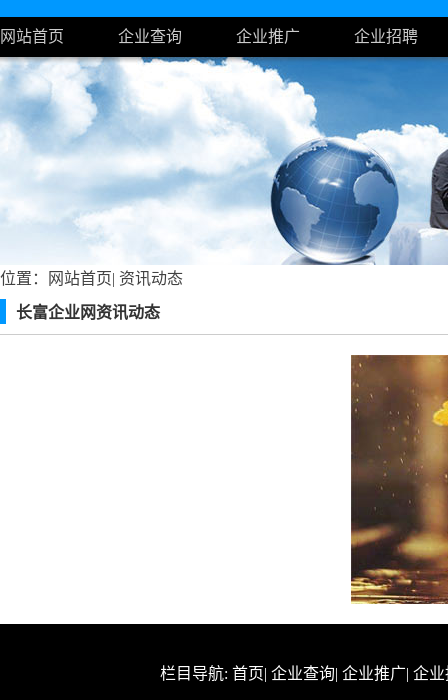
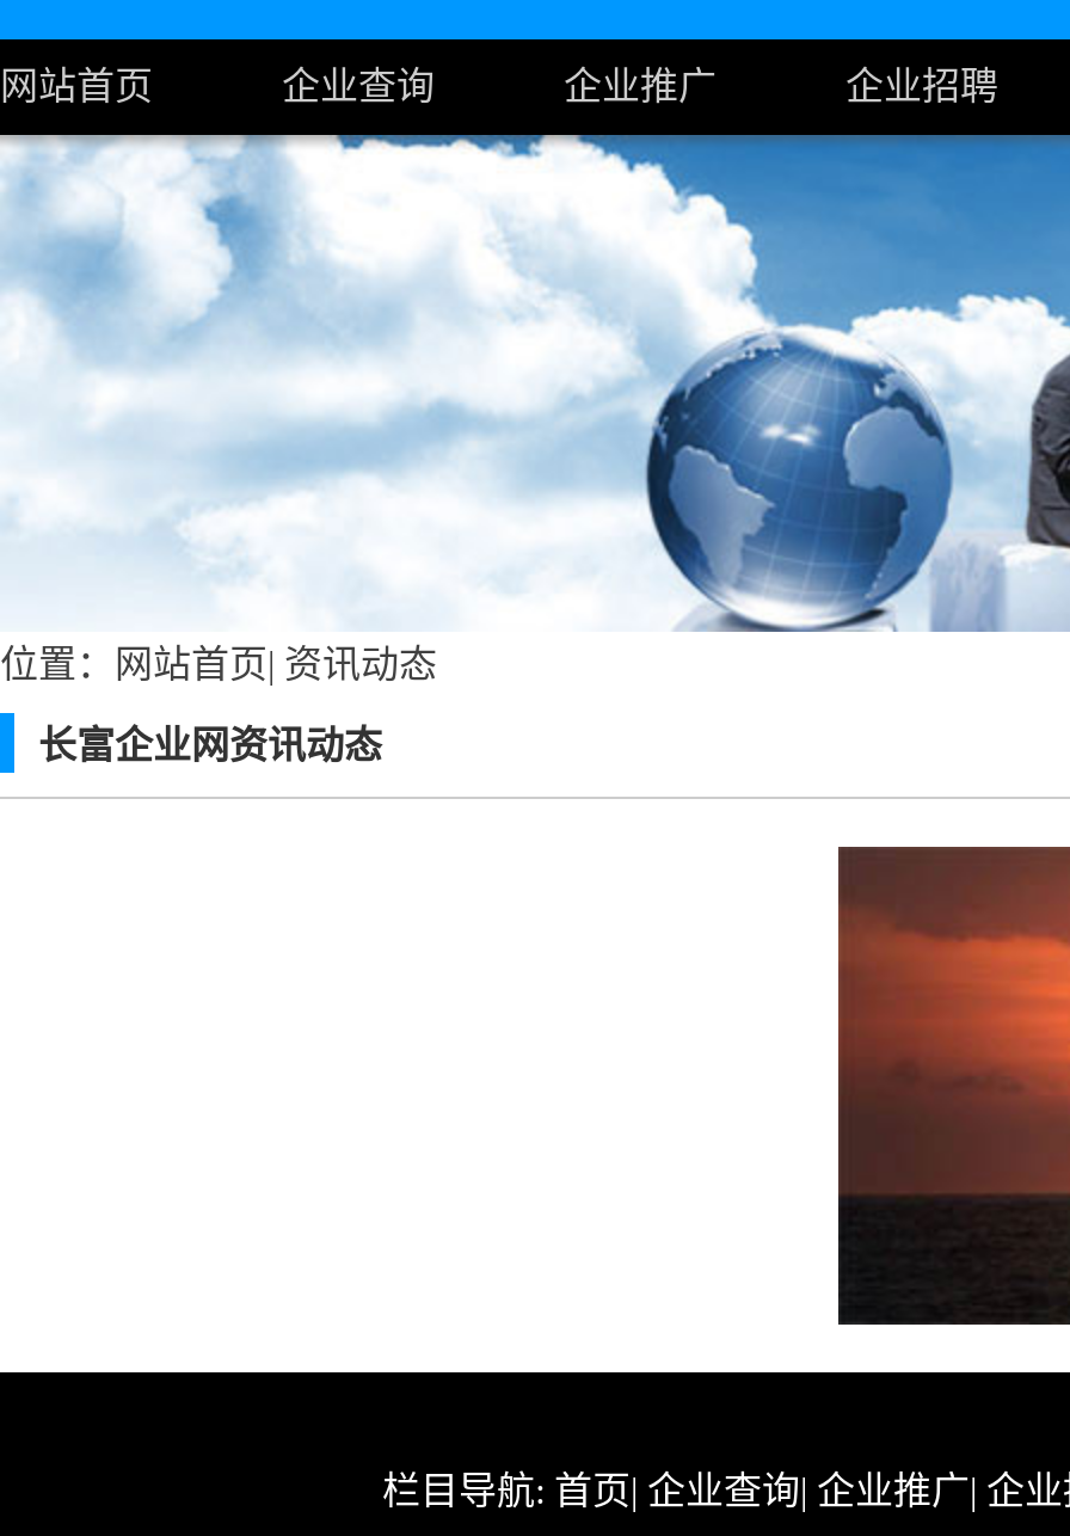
[350,355,445,605] [image] -> [836,847,1063,1327] [image]

